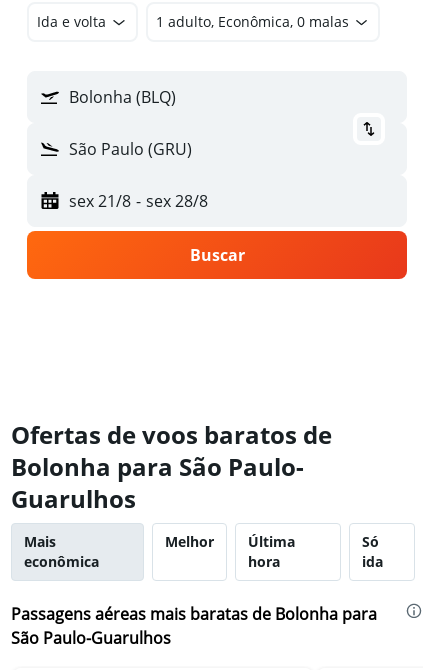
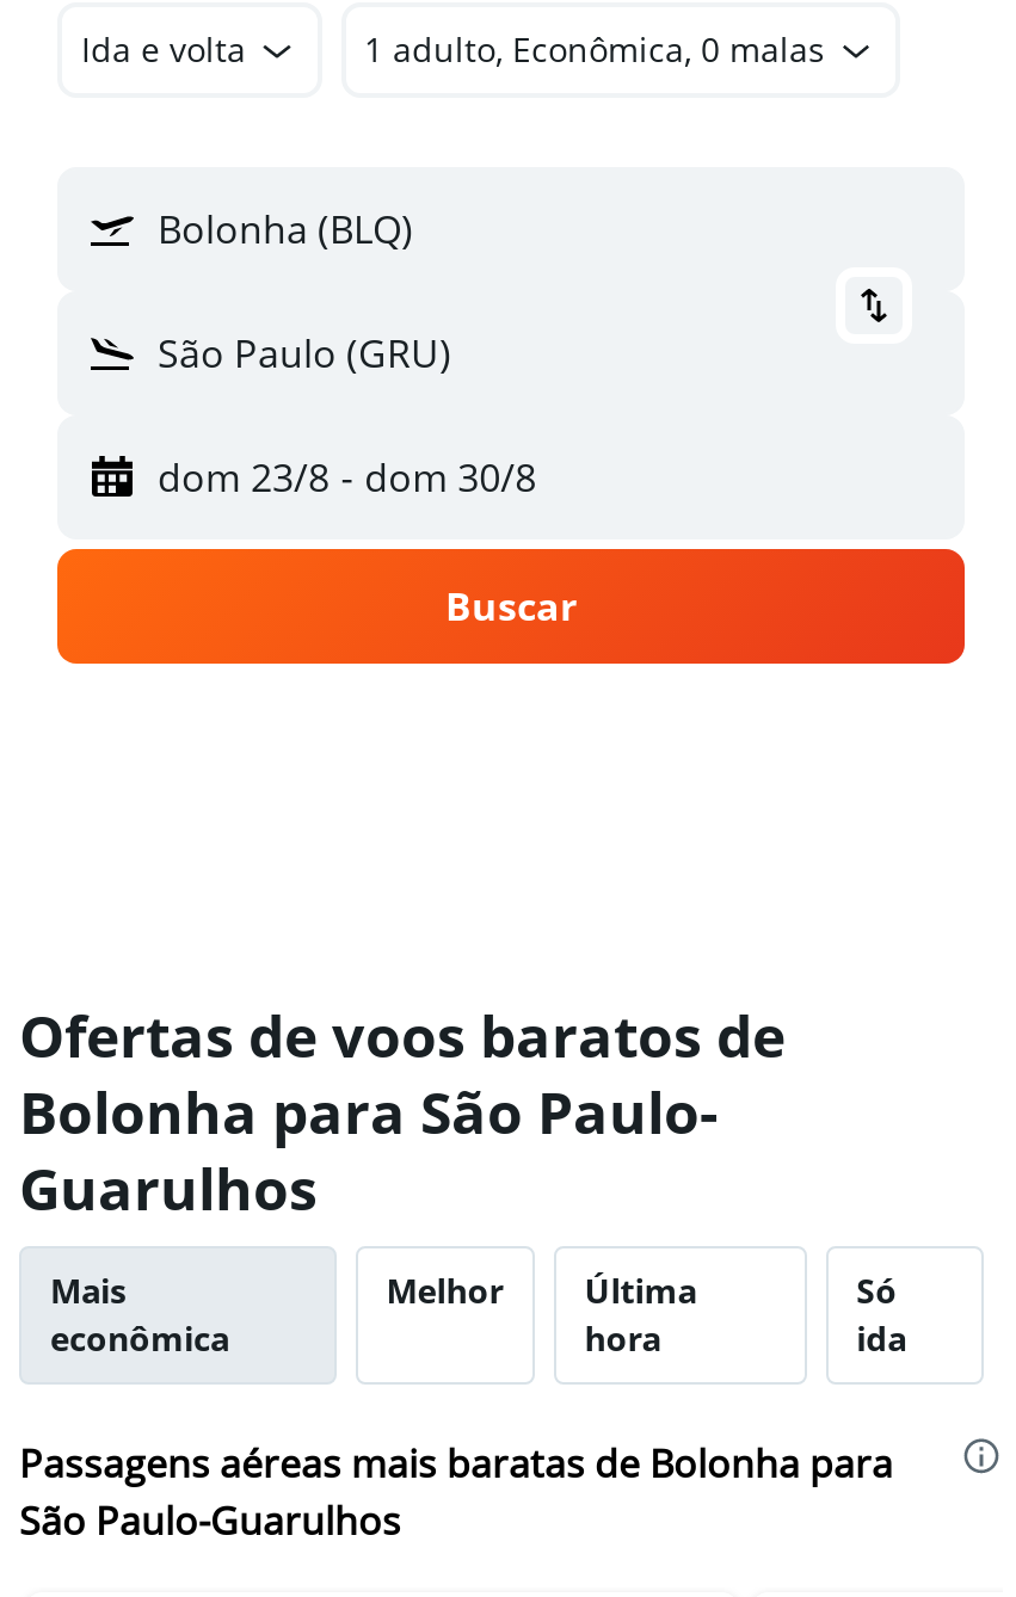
[69,190,208,212] sex 21/8 - sex 28/8 -> [158,451,536,504] dom 23/8 - dom 30/8

